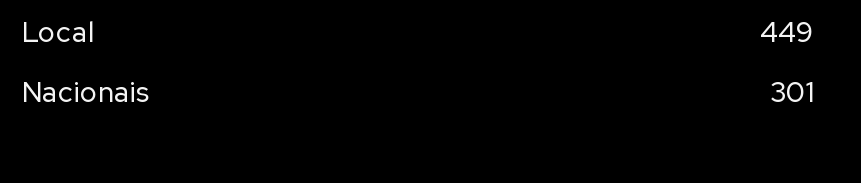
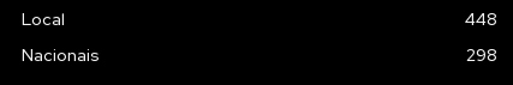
[760,15,814,51] 449 -> [465,9,497,30] 448
[770,75,814,111] 301 -> [466,45,497,66] 298

